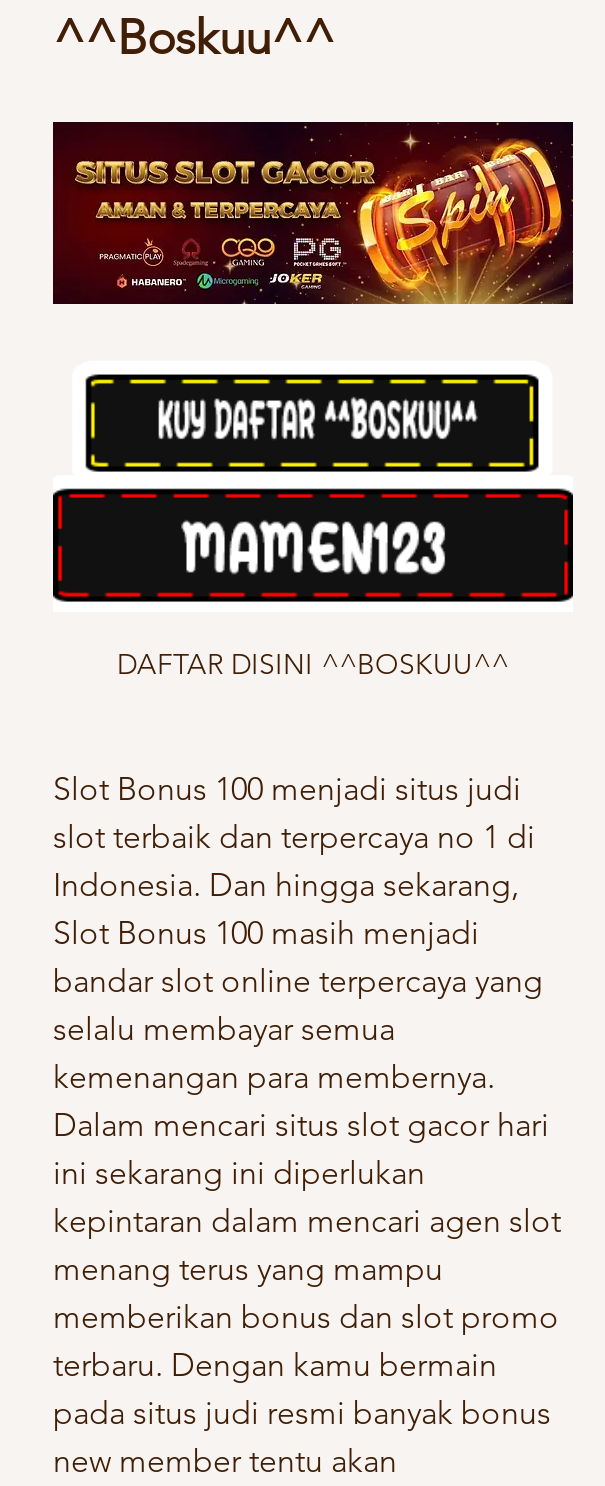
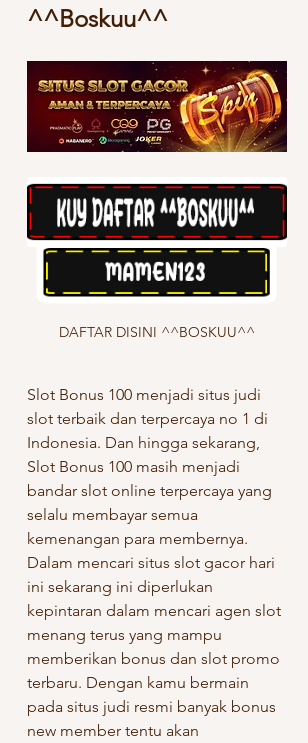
[51,368,575,604] [image] -> [26,183,288,301] [image]

